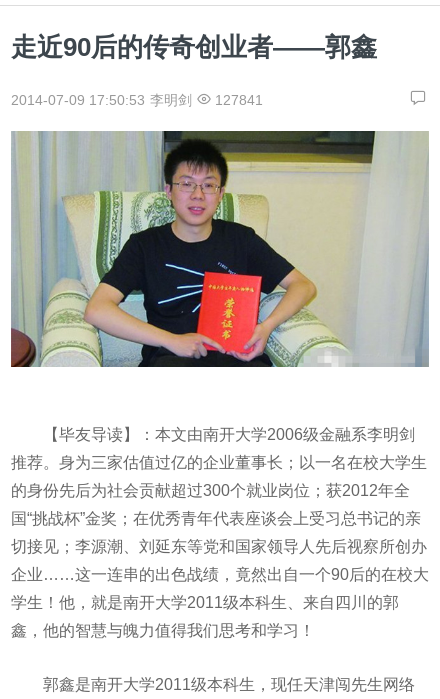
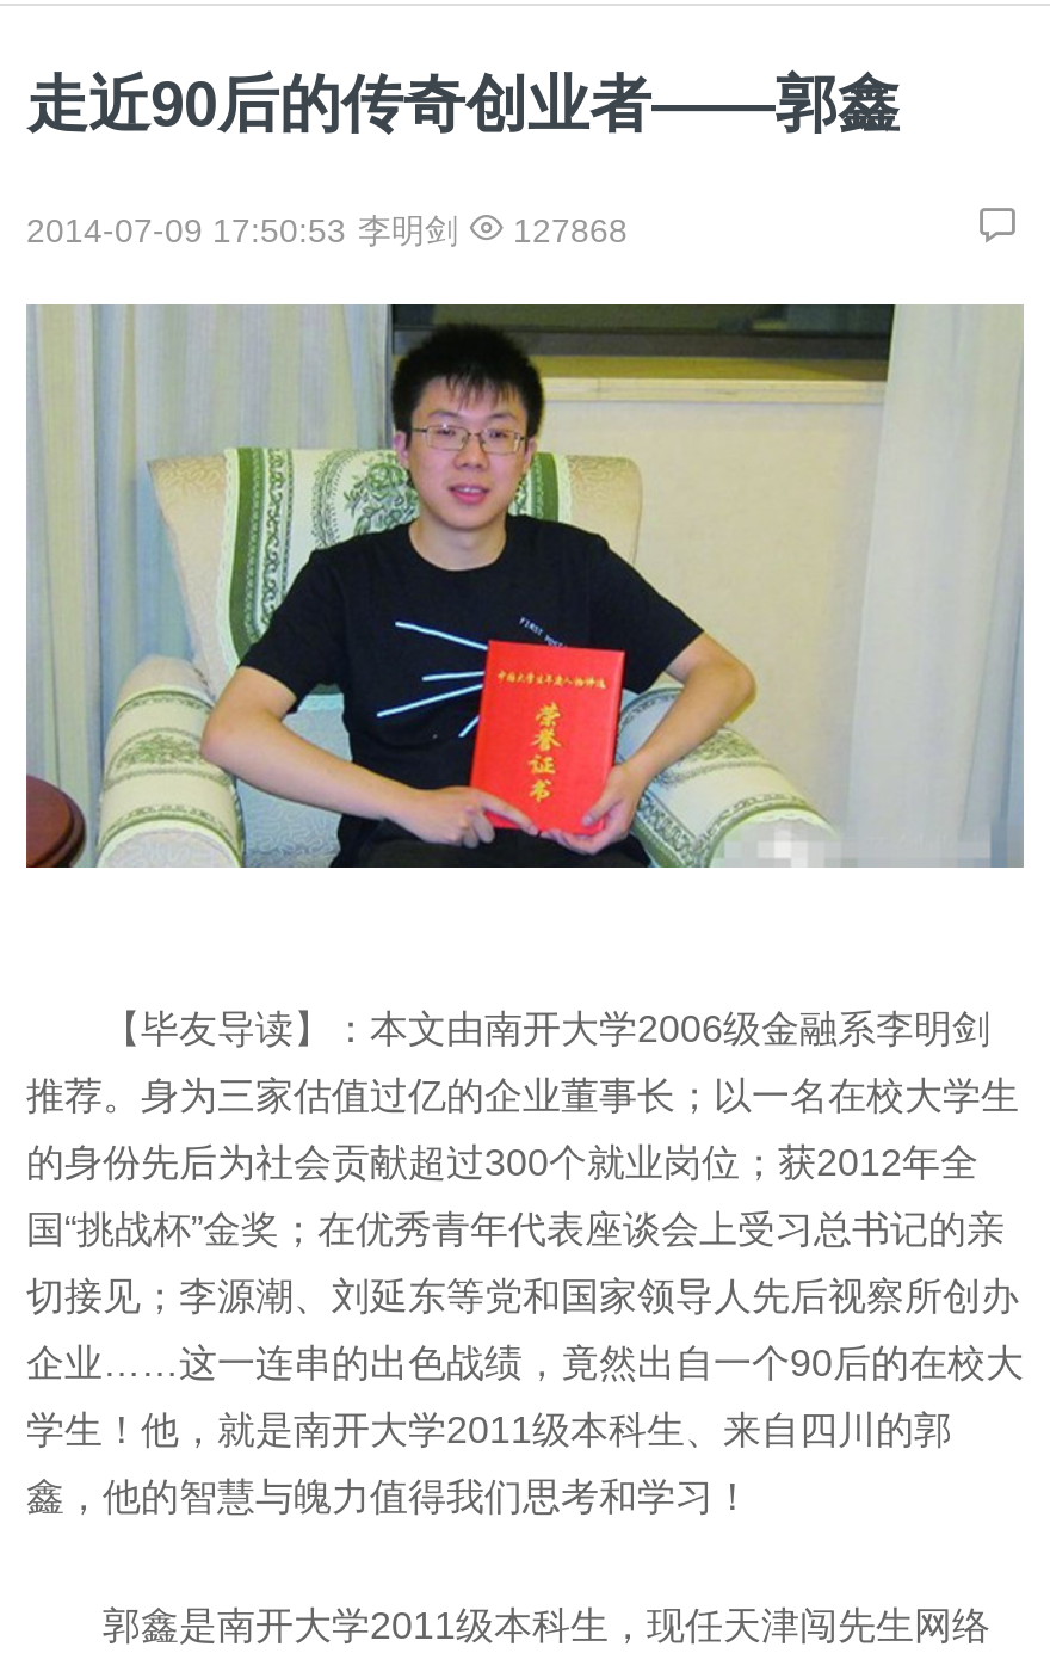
[11,92,263,108] 2014-07-09 17:50:53 李明剑 127841 -> [26,211,628,249] 2014-07-09 17:50:53 李明剑 127868

